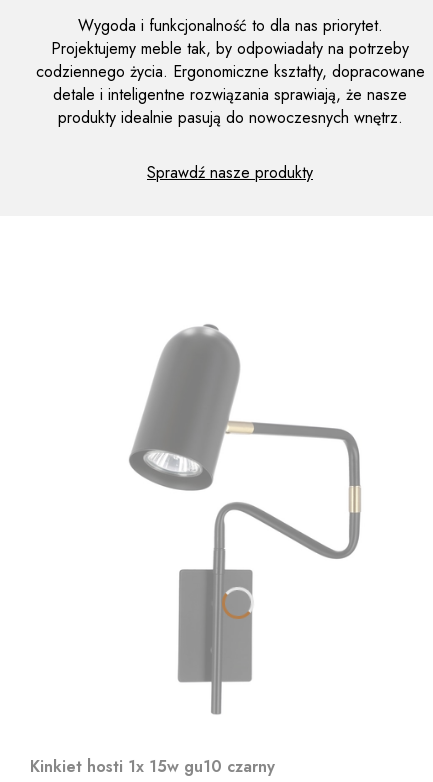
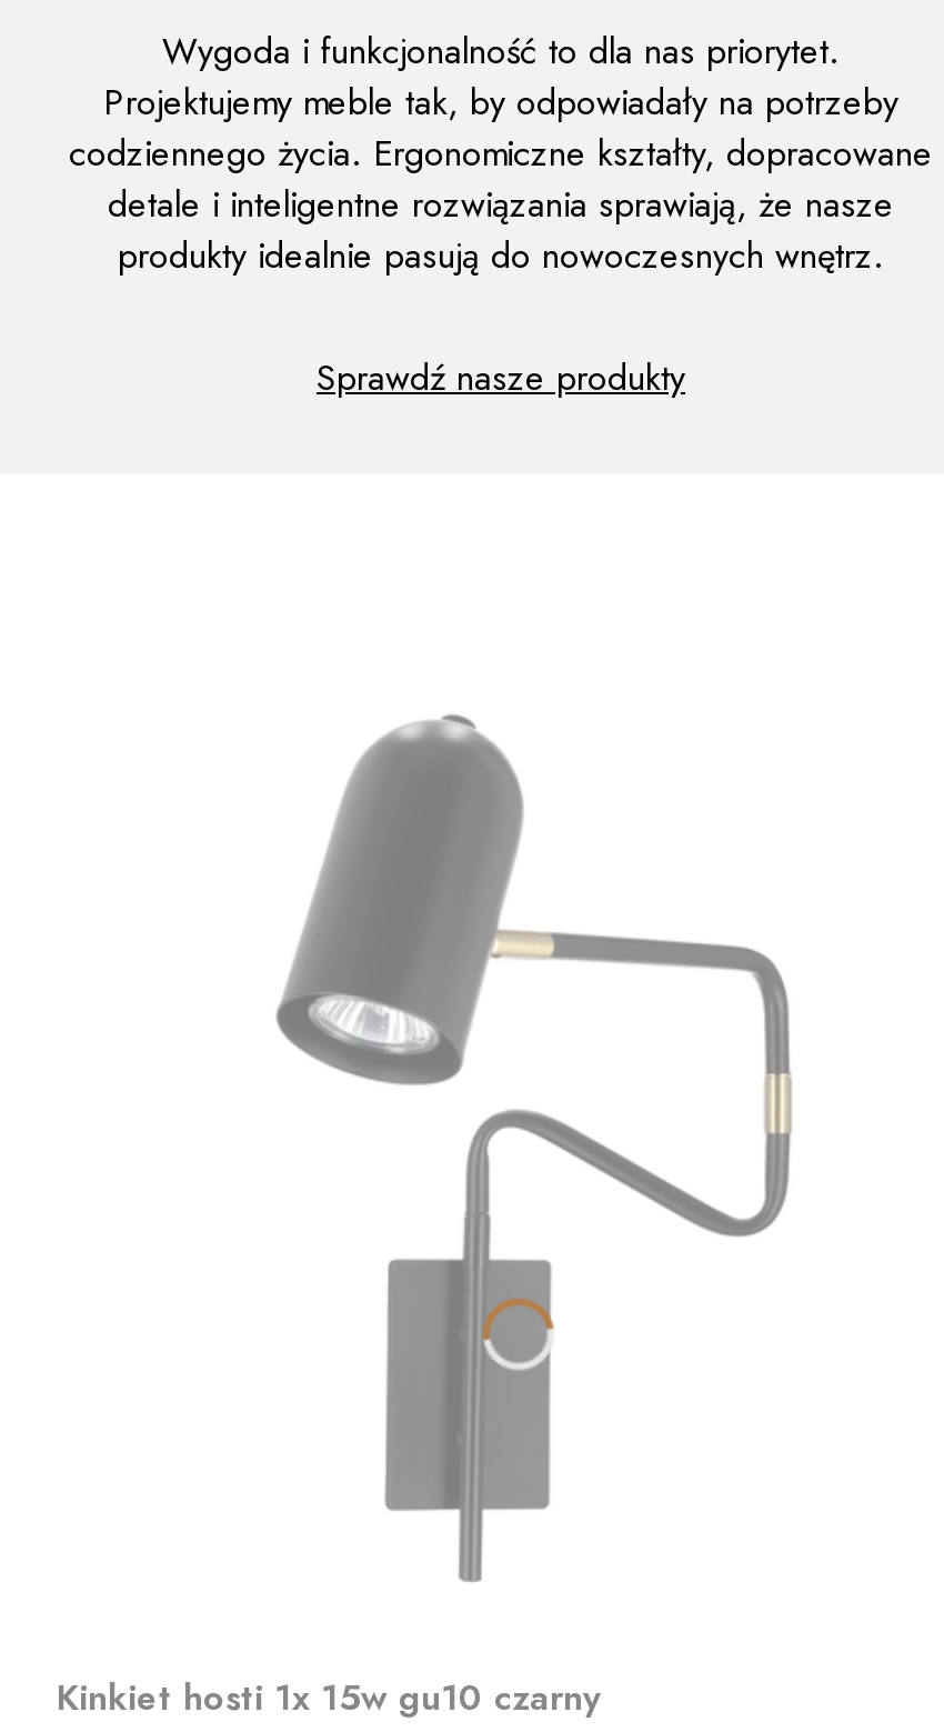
[221,586,253,620] [image] -> [483,1297,554,1372] [image]

